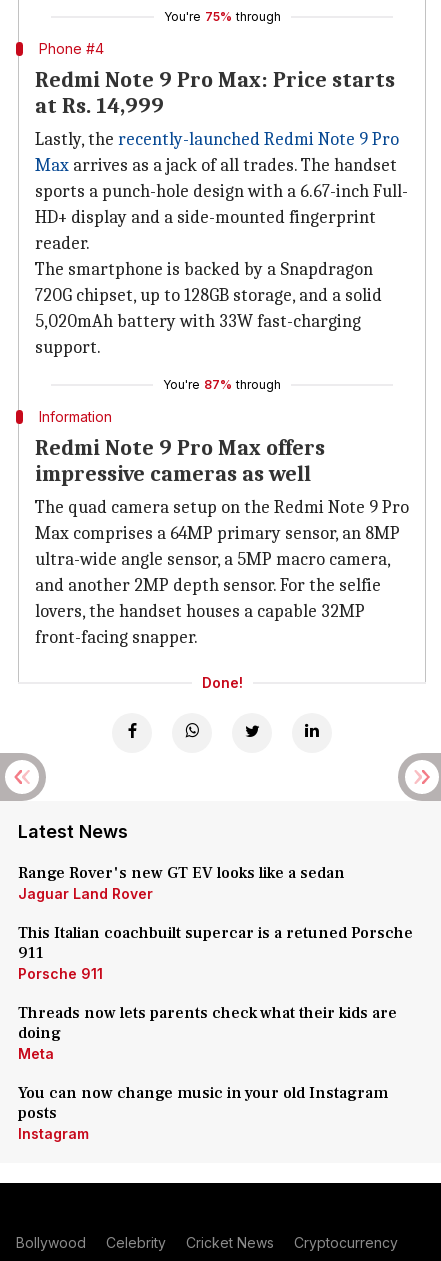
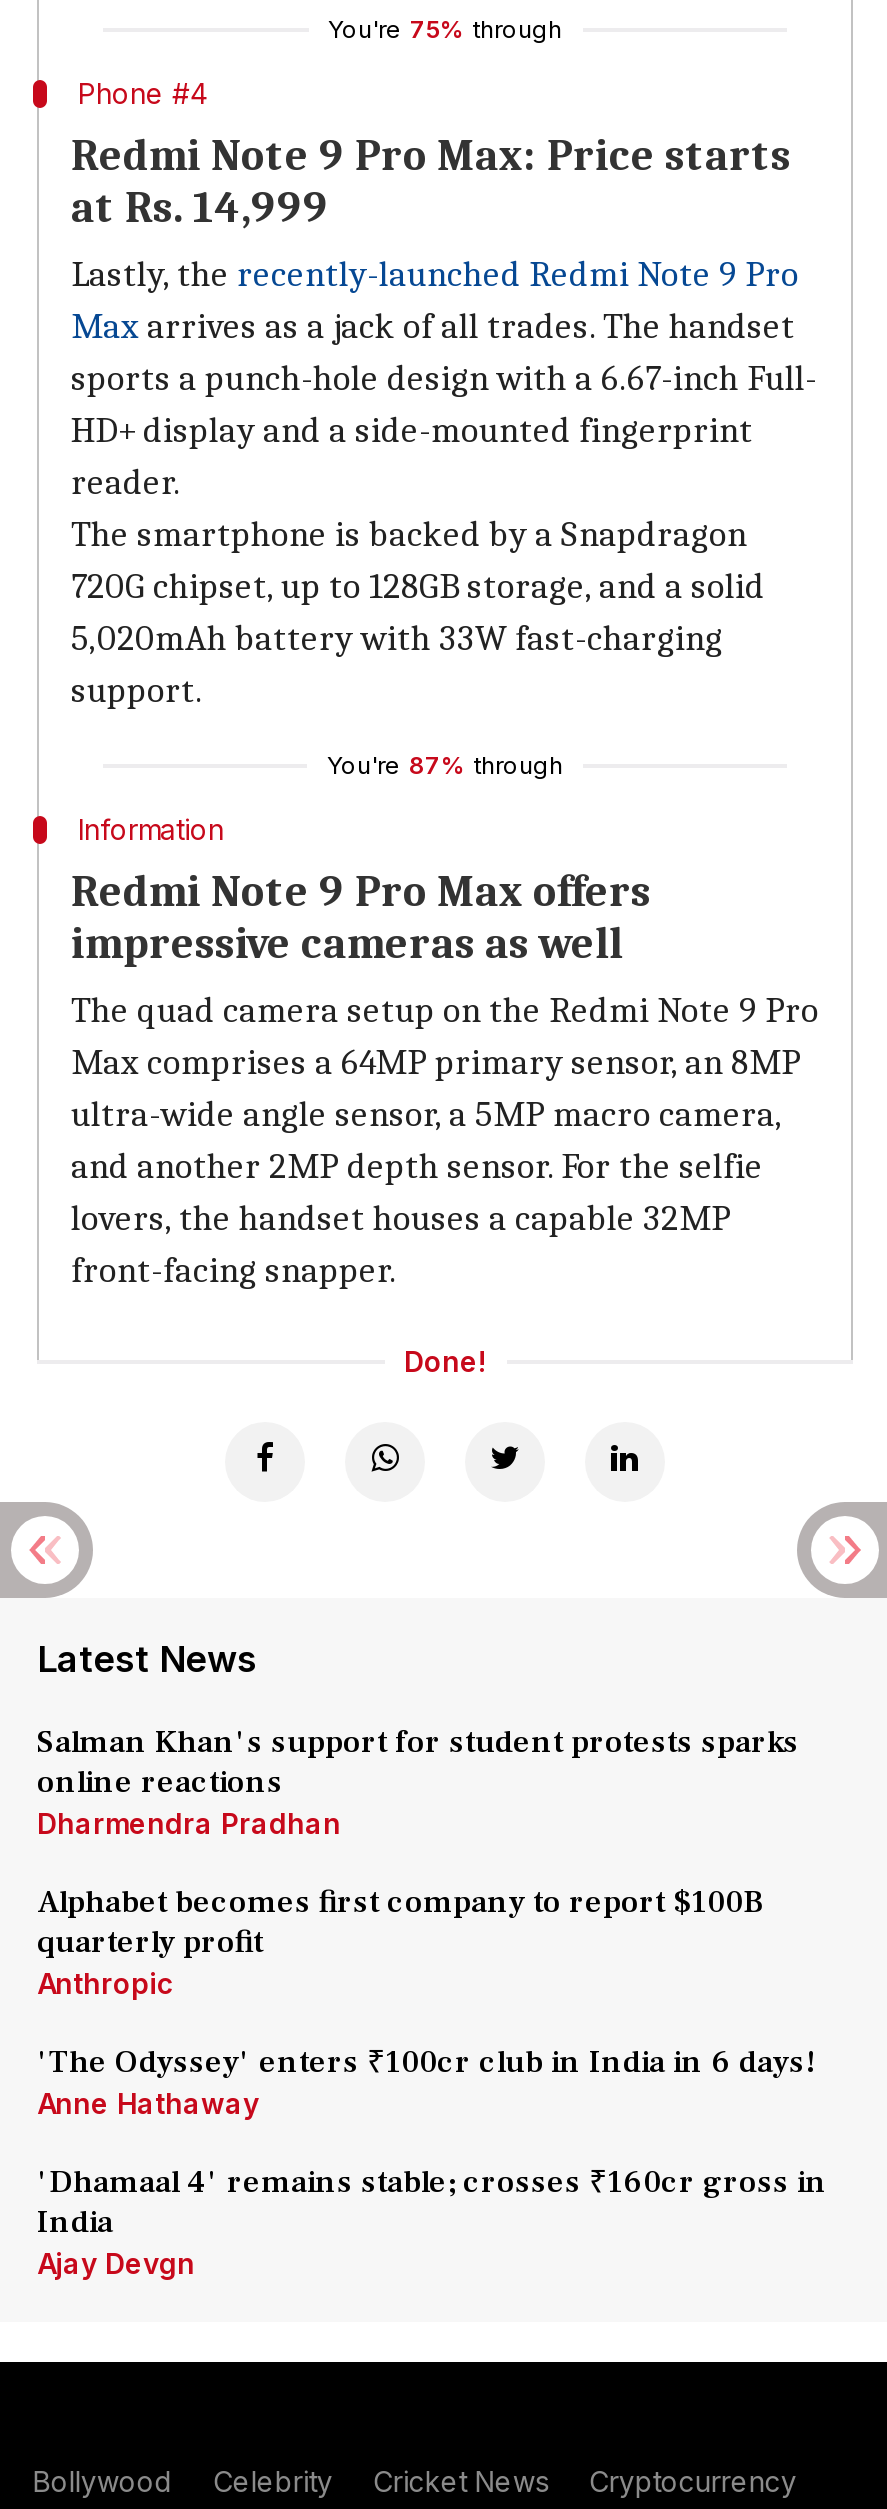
[18,863,345,902] Range Rover's new GT EV looks like a sedan | Jaguar Land Rover -> [37,1722,799,1840] Salman Khan's support for student protests sparks | online reactions | Dharmendra Pradhan
[18,923,413,982] This Italian coachbuilt supercar is a retuned Porsche | 911 | Porsche 911 -> [37,1882,763,2000] Alphabet becomes first company to report $100B | quarterly profit | Anthropic
[18,1003,397,1062] Threads now lets parents check what their kids are | doing | Meta -> [37,2042,813,2120] 'The Odyssey' enters ₹100cr club in India in 6 days! | Anne Hathaway
[18,1083,388,1142] You can now change music in your old Instagram | posts | Instagram -> [37,2162,827,2280] 'Dhamaal 4' remains stable; crosses ₹160cr gross in | India | Ajay Devgn

